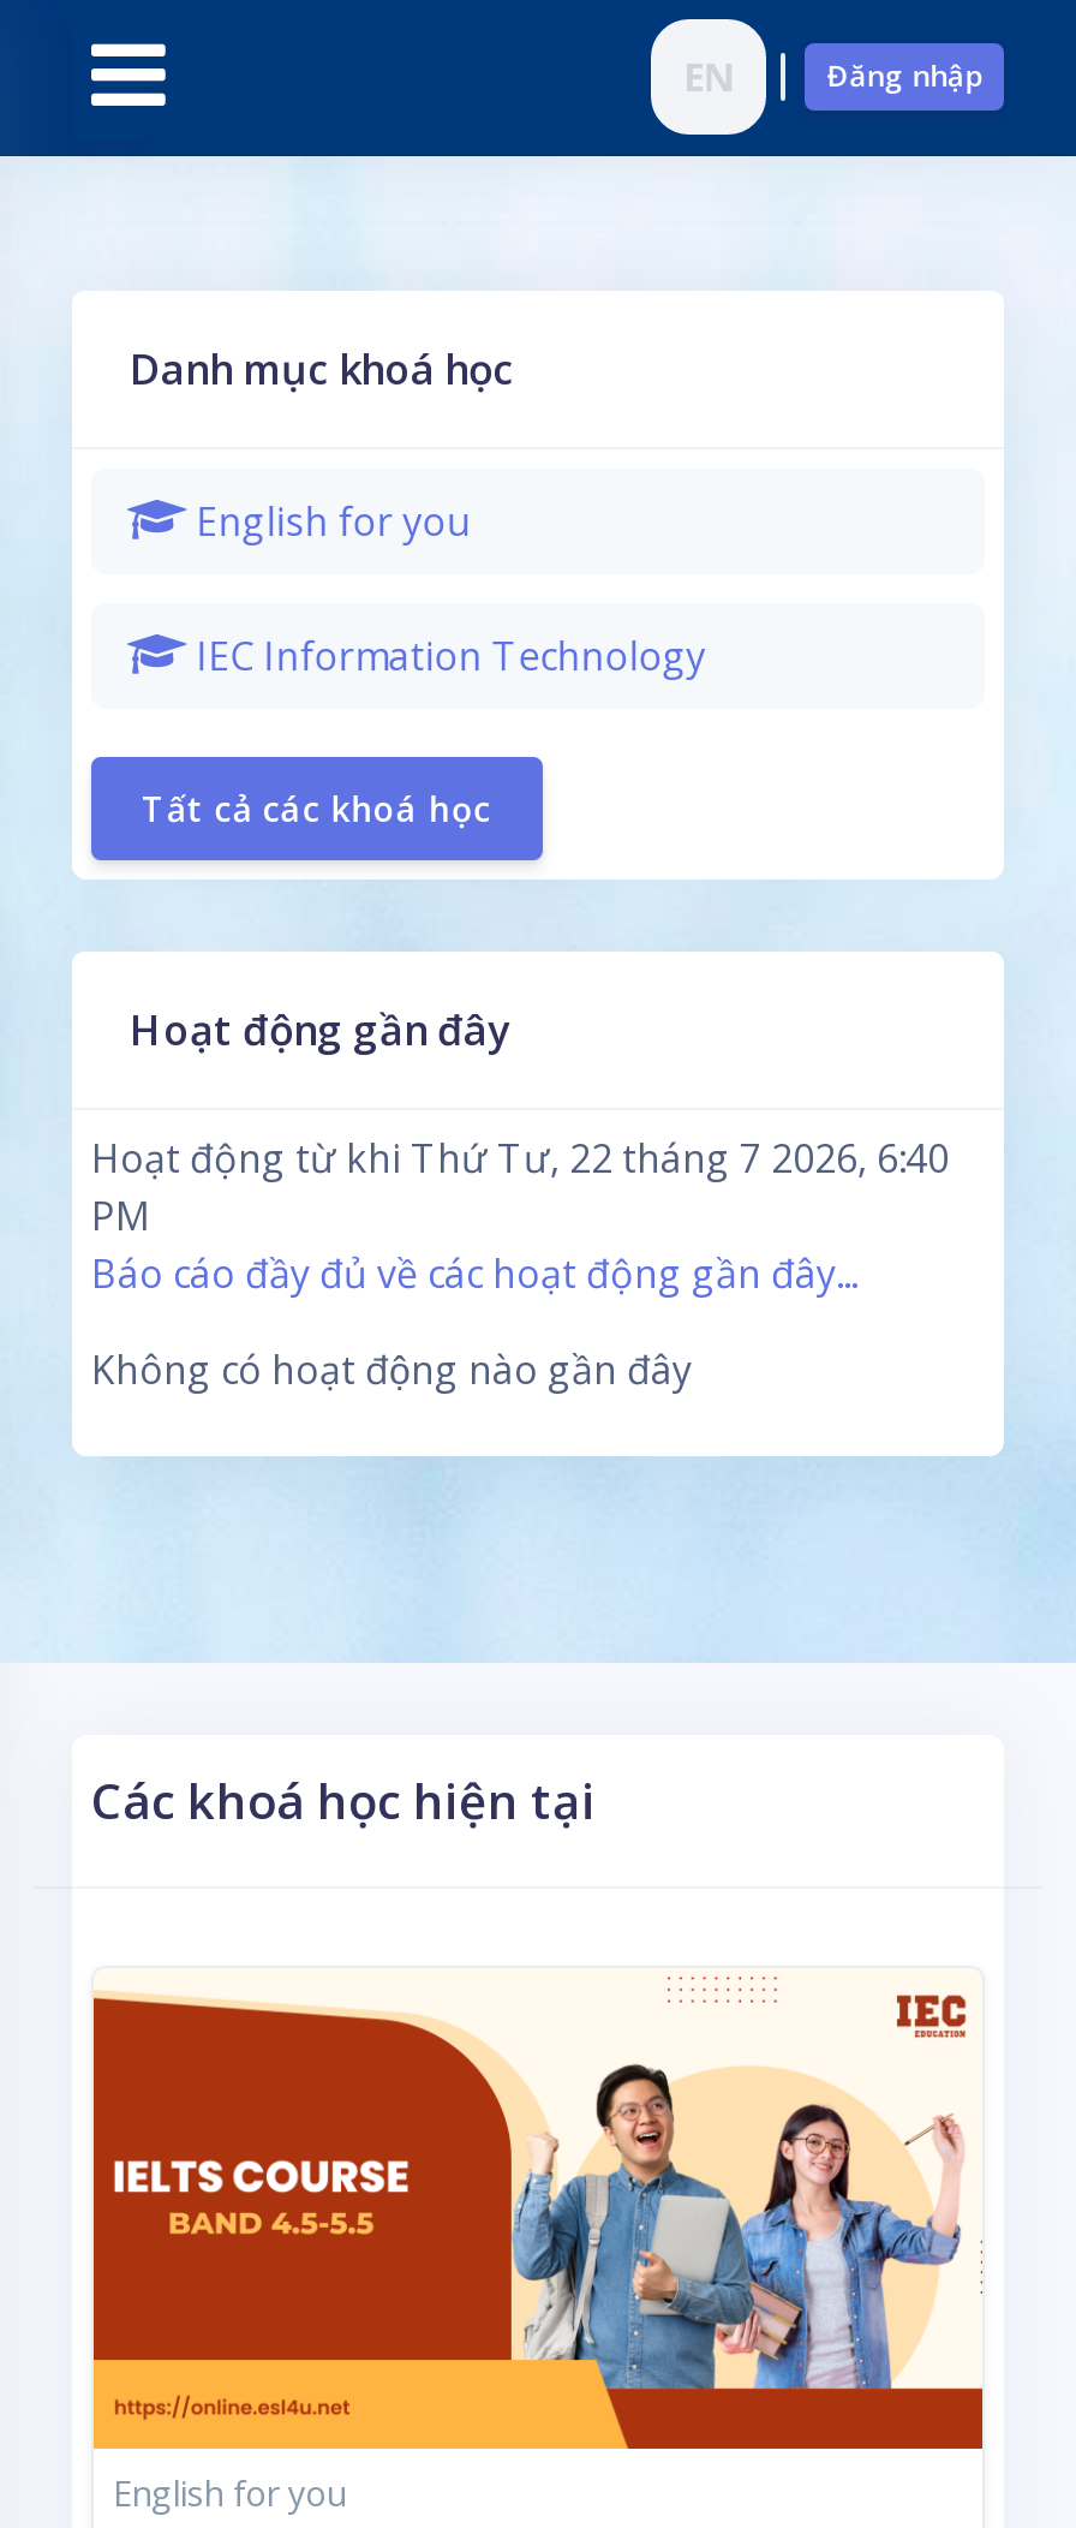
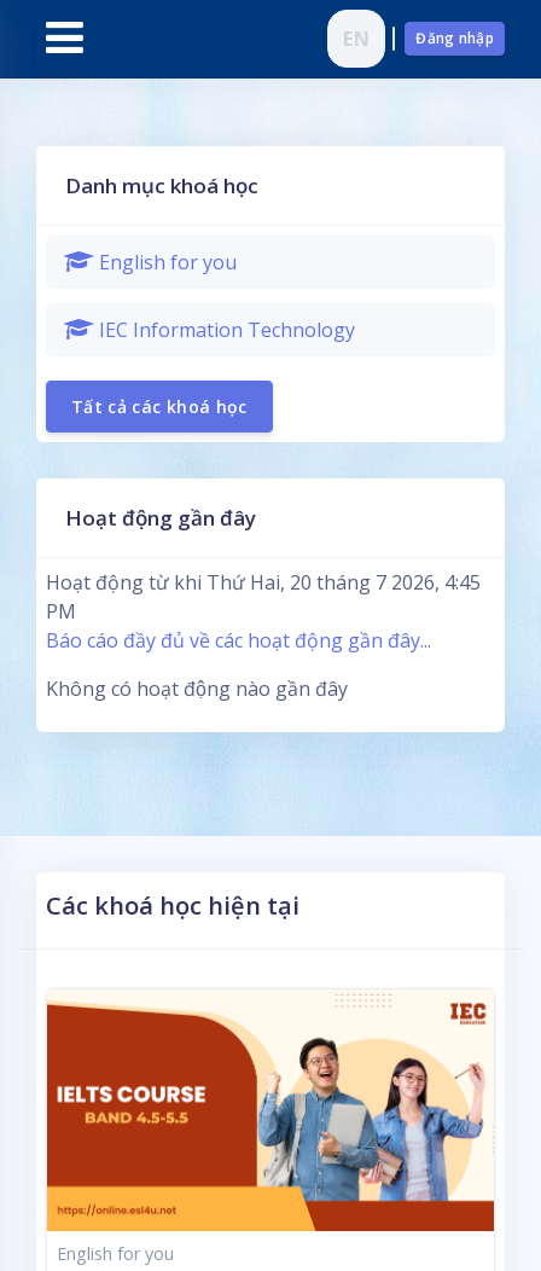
[91,1132,949,1185] Hoạt động từ khi Thứ Tư, 22 tháng 7 2026, 6:40 -> [46,569,481,596] Hoạt động từ khi Thứ Hai, 20 tháng 7 2026, 4:45

